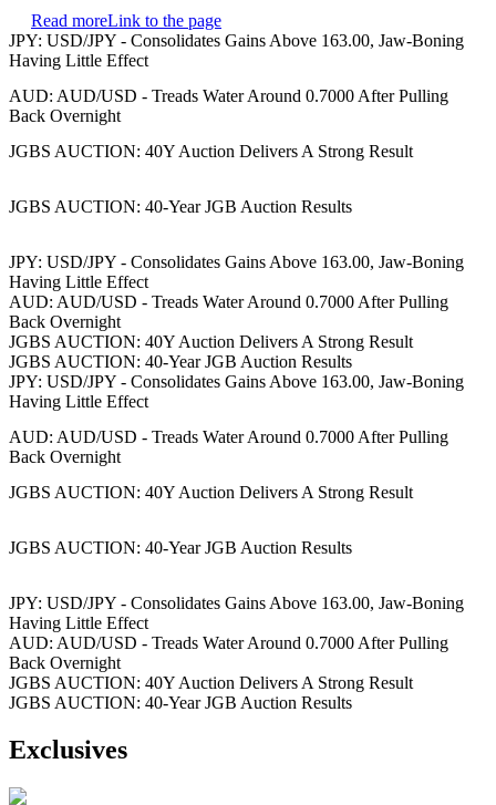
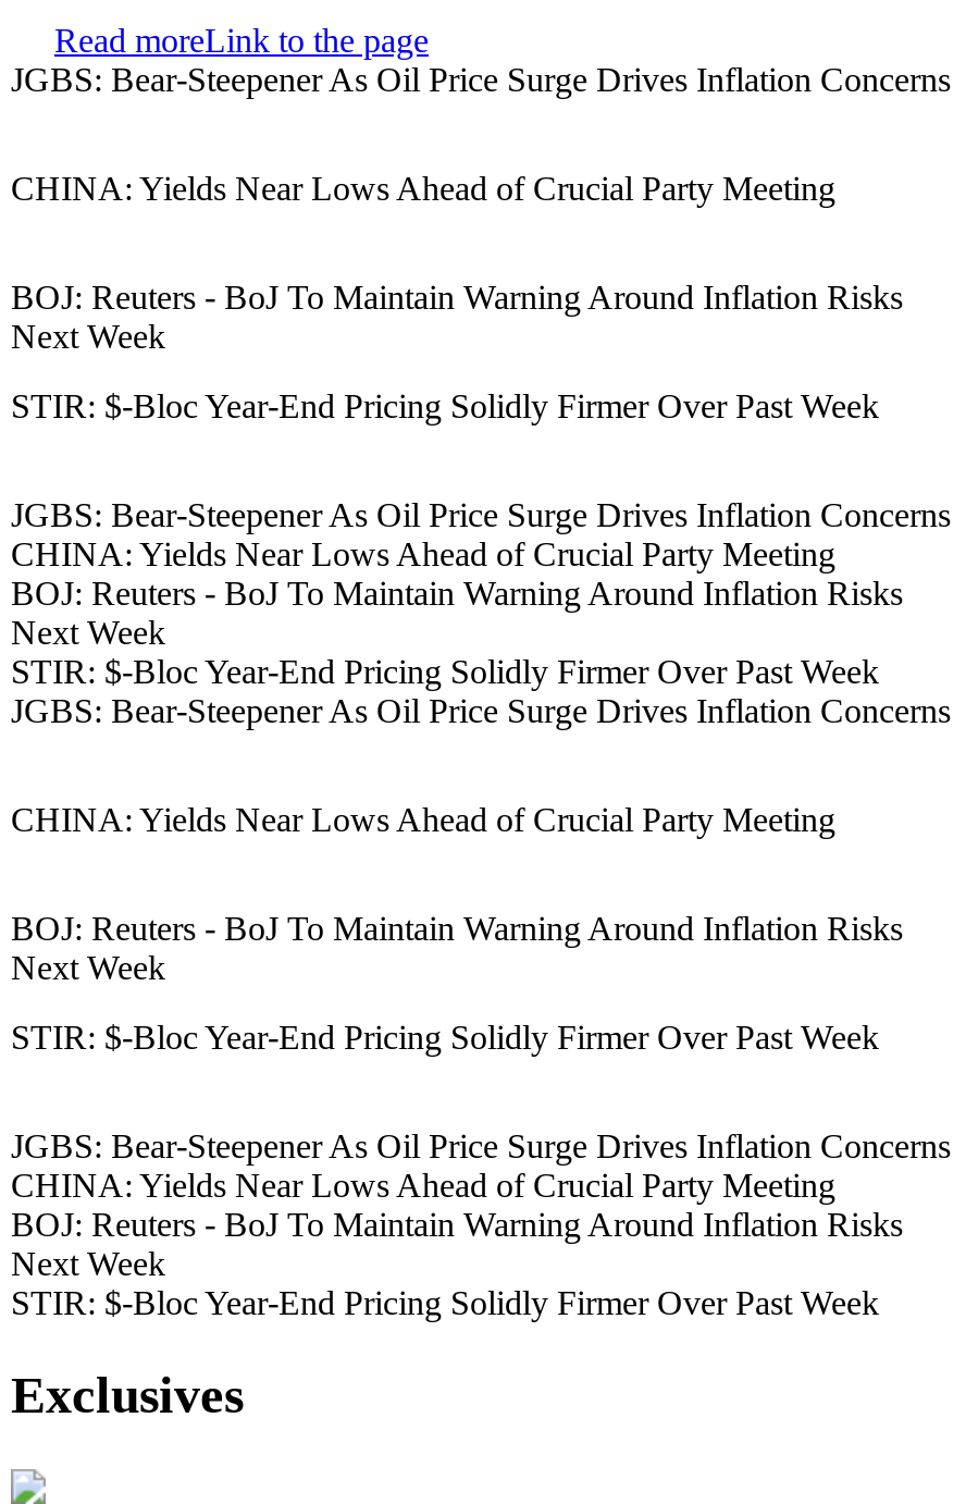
[9,31,464,70] JPY: USD/JPY - Consolidates Gains Above 163.00, Jaw-Boning | Having Little Effect -> [11,61,951,98] JGBS: Bear-Steepener As Oil Price Surge Drives Inflation Concerns
[9,87,448,125] AUD: AUD/USD - Treads Water Around 0.7000 After Pulling | Back Overnight -> [11,170,835,207] CHINA: Yields Near Lows Ahead of Crucial Party Meeting
[9,142,413,161] JGBS AUCTION: 40Y Auction Delivers A Strong Result -> [11,279,903,355] BOJ: Reuters - BoJ To Maintain Warning Around Inflation Risks | Next Week
[9,197,352,216] JGBS AUCTION: 40-Year JGB Auction Results -> [11,388,879,425] STIR: $-Bloc Year-End Pricing Solidly Firmer Over Past Week
[9,253,464,411] JPY: USD/JPY - Consolidates Gains Above 163.00, Jaw-Boning | Having Little Effect | AUD: AUD/USD - Treads Water Around 0.7000 After Pulling | Back Overnight | JGBS AUCTION: 40Y Auction Delivers A Strong Result | JGBS AUCTION: 40-Year JGB Auction Results | JPY: USD/JPY - Consolidates Gains Above 163.00, Jaw-Boning | Having Little Effect -> [11,497,951,730] JGBS: Bear-Steepener As Oil Price Surge Drives Inflation Concerns | CHINA: Yields Near Lows Ahead of Crucial Party Meeting | BOJ: Reuters - BoJ To Maintain Warning Around Inflation Risks | Next Week | STIR: $-Bloc Year-End Pricing Solidly Firmer Over Past Week | JGBS: Bear-Steepener As Oil Price Surge Drives Inflation Concerns
[9,428,448,466] AUD: AUD/USD - Treads Water Around 0.7000 After Pulling | Back Overnight -> [11,801,835,838] CHINA: Yields Near Lows Ahead of Crucial Party Meeting
[9,483,413,502] JGBS AUCTION: 40Y Auction Delivers A Strong Result -> [11,910,903,986] BOJ: Reuters - BoJ To Maintain Warning Around Inflation Risks | Next Week
[9,538,352,557] JGBS AUCTION: 40-Year JGB Auction Results -> [11,1019,879,1056] STIR: $-Bloc Year-End Pricing Solidly Firmer Over Past Week
[9,594,464,712] JPY: USD/JPY - Consolidates Gains Above 163.00, Jaw-Boning | Having Little Effect | AUD: AUD/USD - Treads Water Around 0.7000 After Pulling | Back Overnight | JGBS AUCTION: 40Y Auction Delivers A Strong Result | JGBS AUCTION: 40-Year JGB Auction Results -> [11,1128,951,1322] JGBS: Bear-Steepener As Oil Price Surge Drives Inflation Concerns | CHINA: Yields Near Lows Ahead of Crucial Party Meeting | BOJ: Reuters - BoJ To Maintain Warning Around Inflation Risks | Next Week | STIR: $-Bloc Year-End Pricing Solidly Firmer Over Past Week

